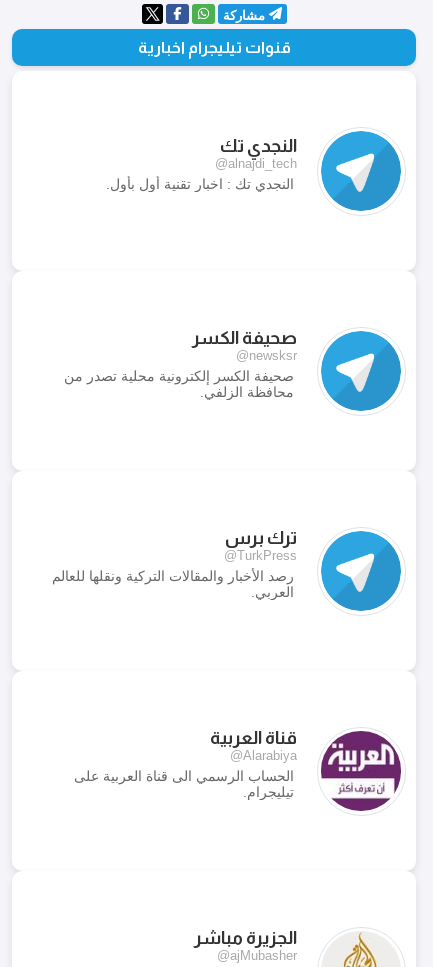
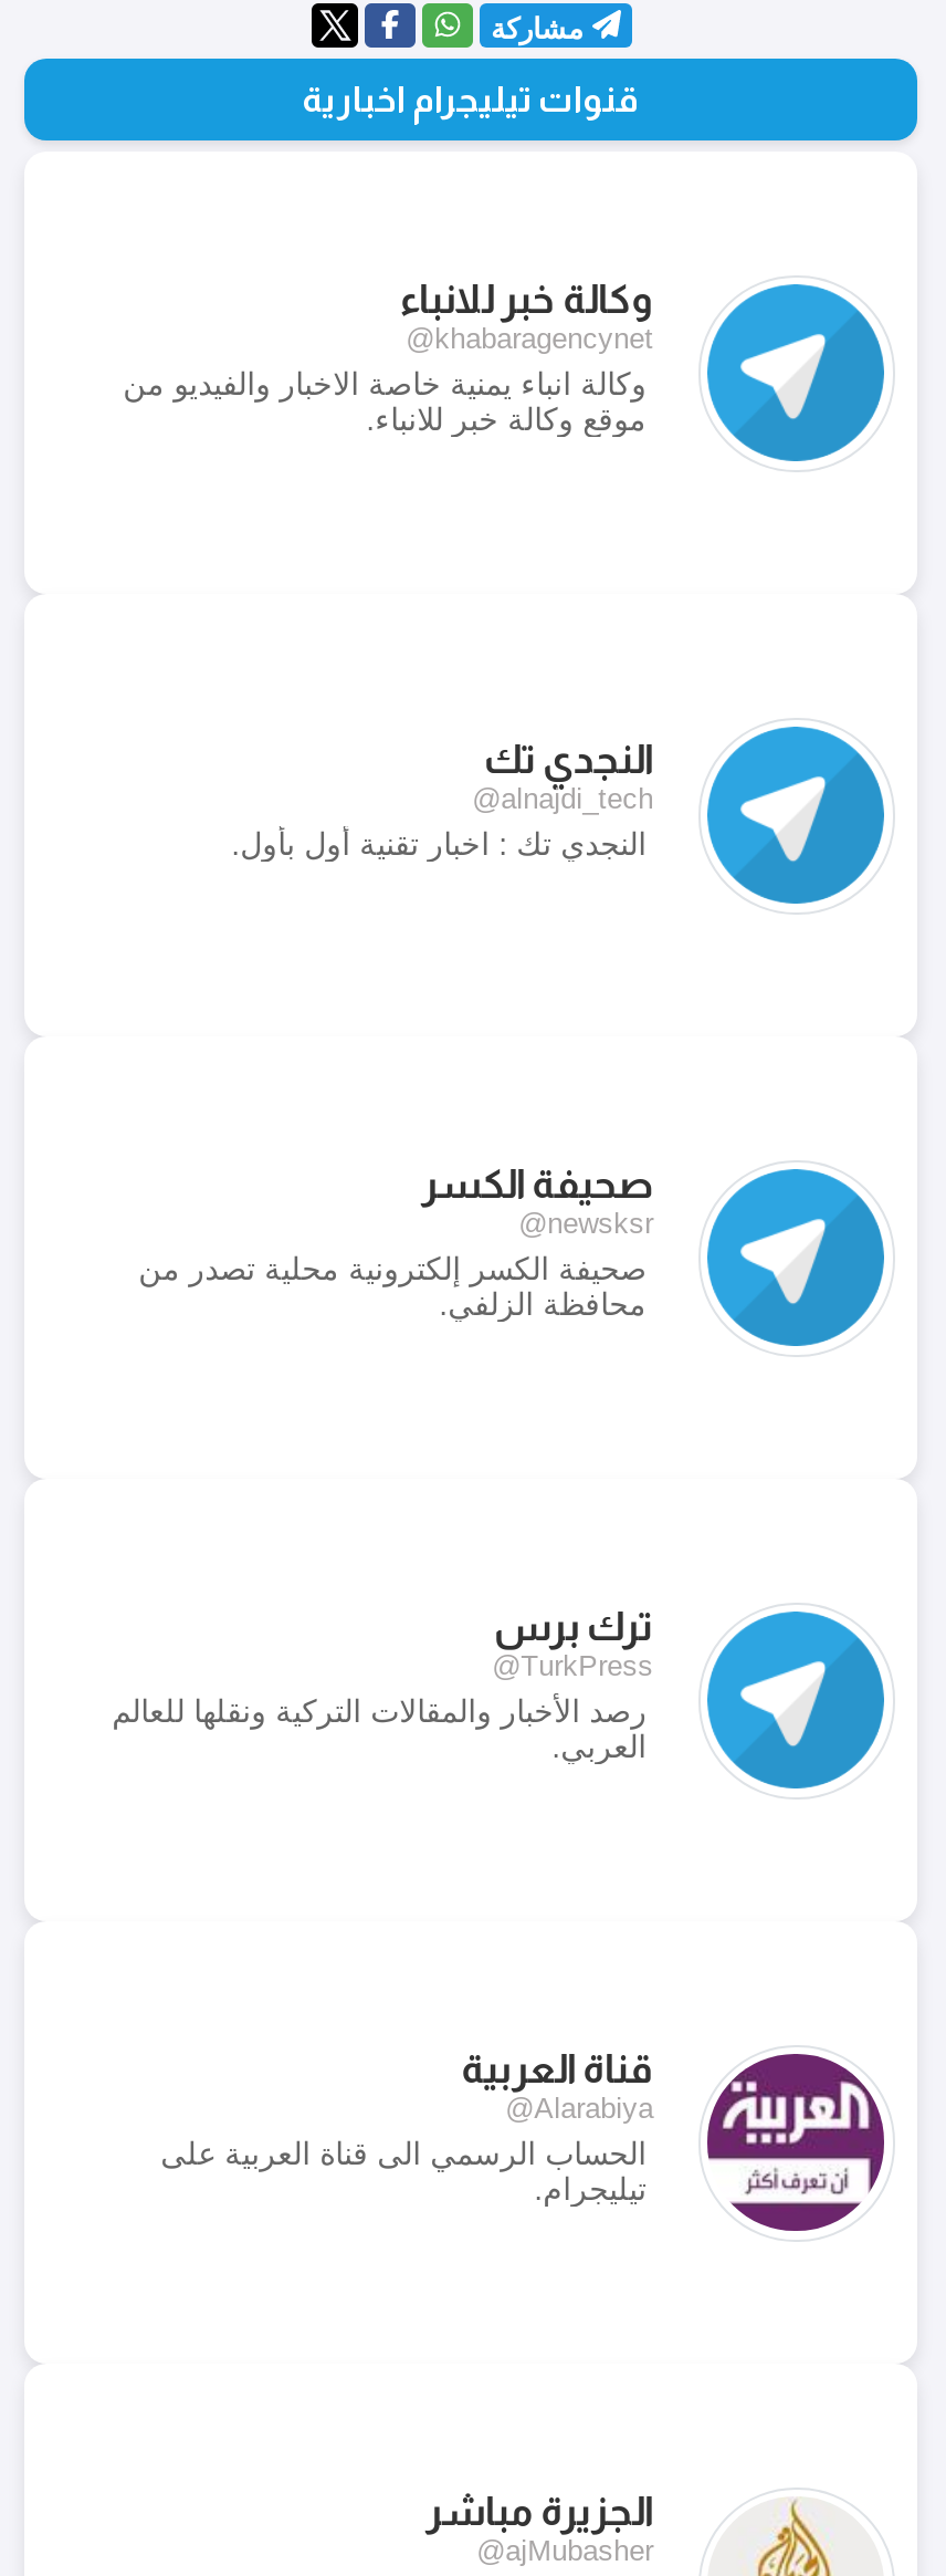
none -> [123,278,653,437] وكالة خبر للانباء | @khabaragencynet | وكالة انباء يمنية خاصة الاخبار والفيديو من | موقع وكالة خبر للانباء.

